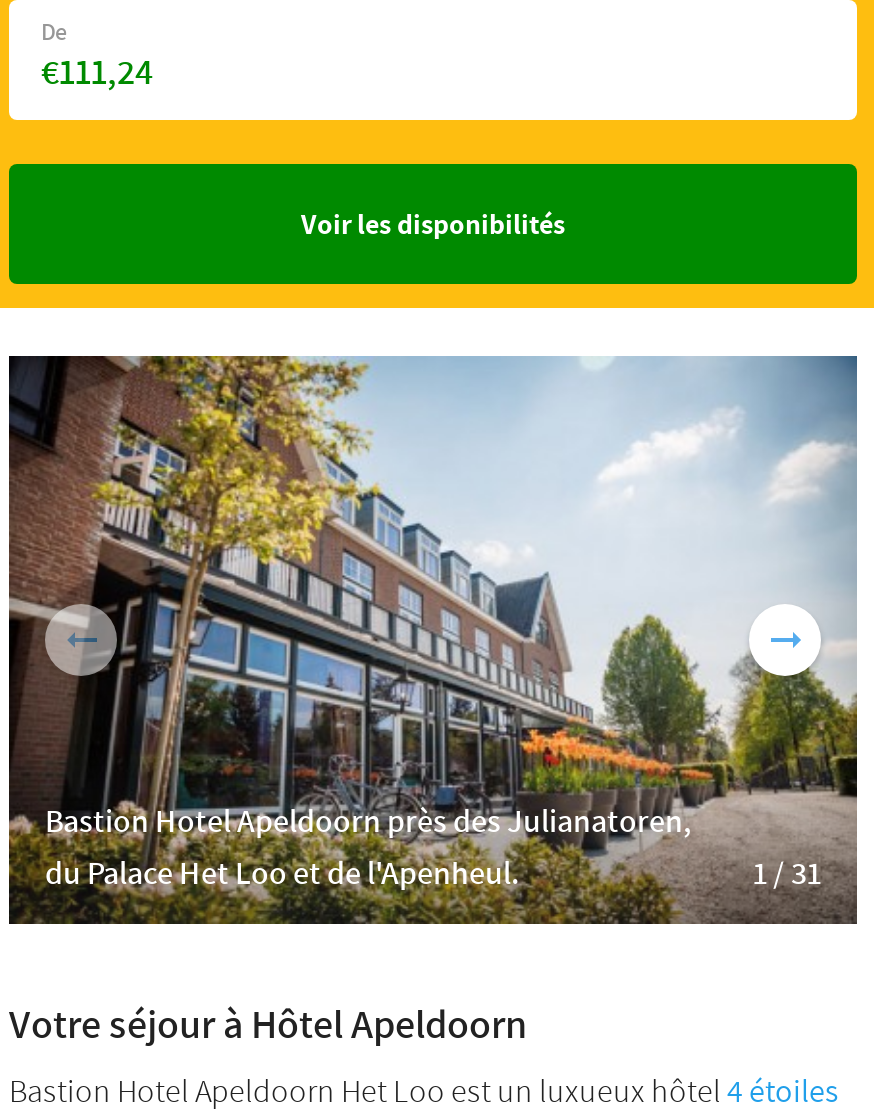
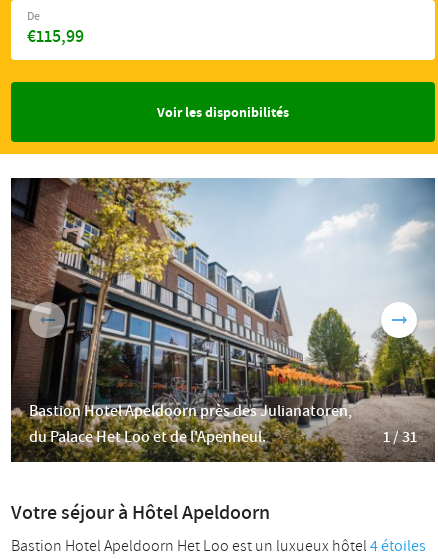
[41,48,153,98] €111,24 -> [27,24,84,49] €115,99

